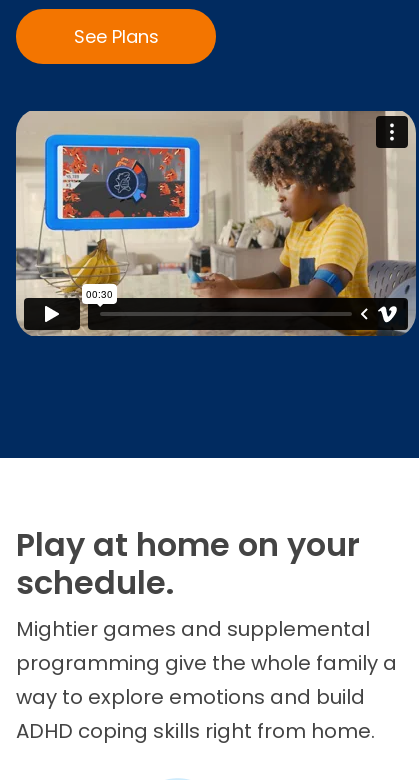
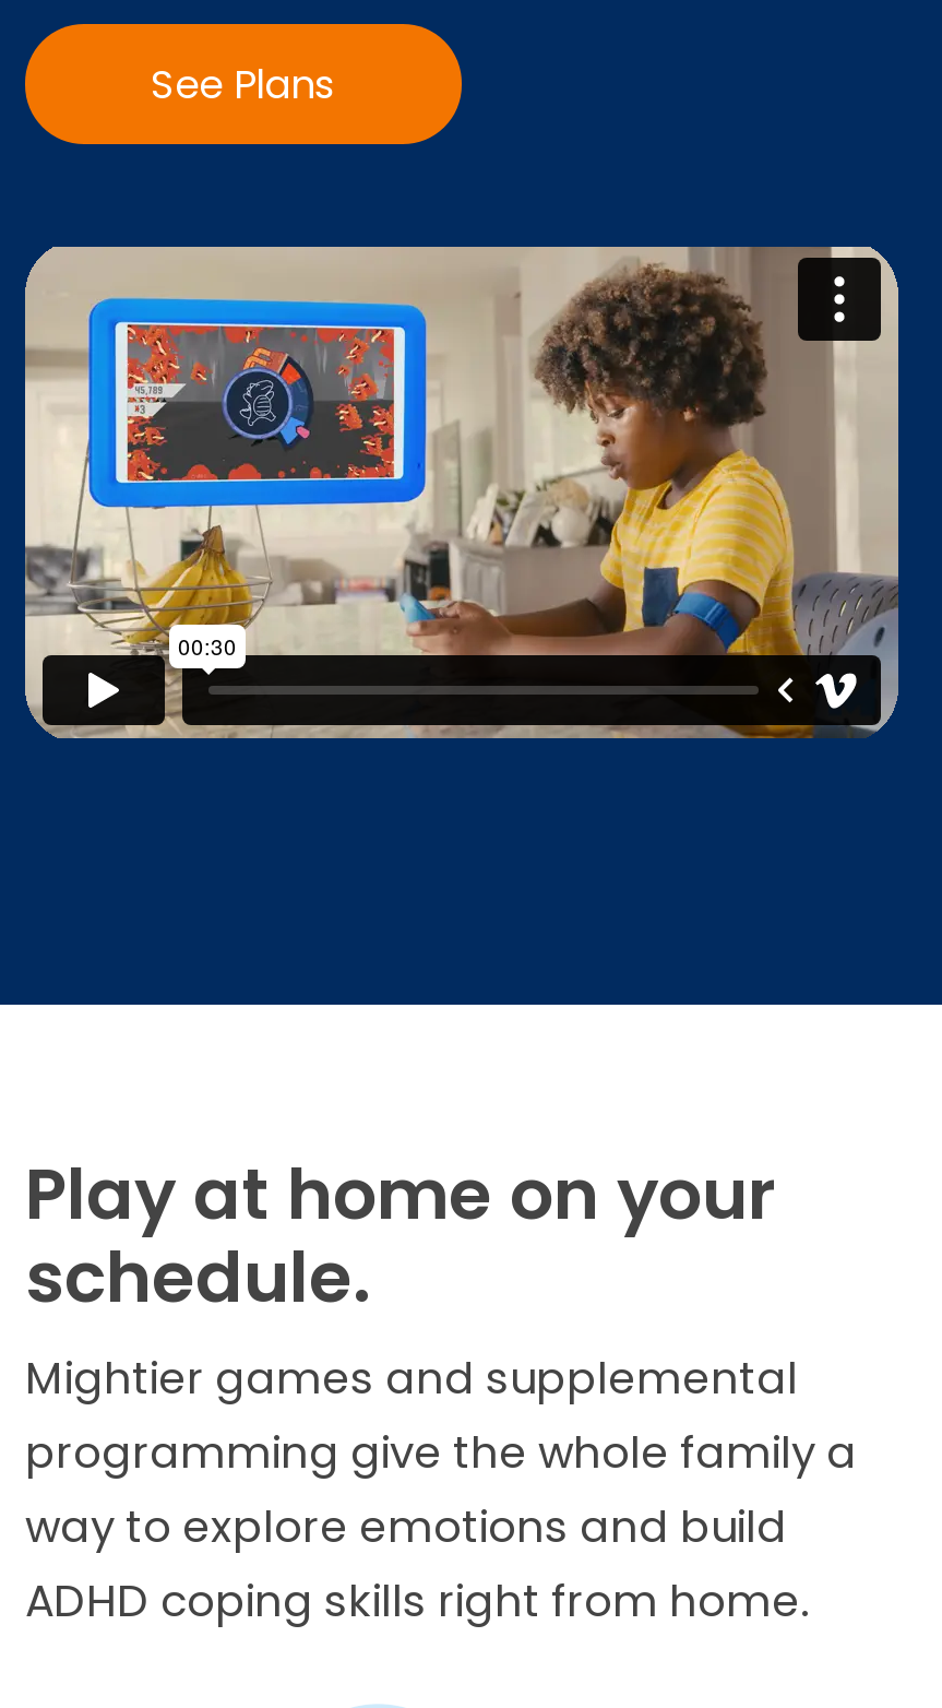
[370,117,408,154] [image] -> [796,258,883,343] [image]

